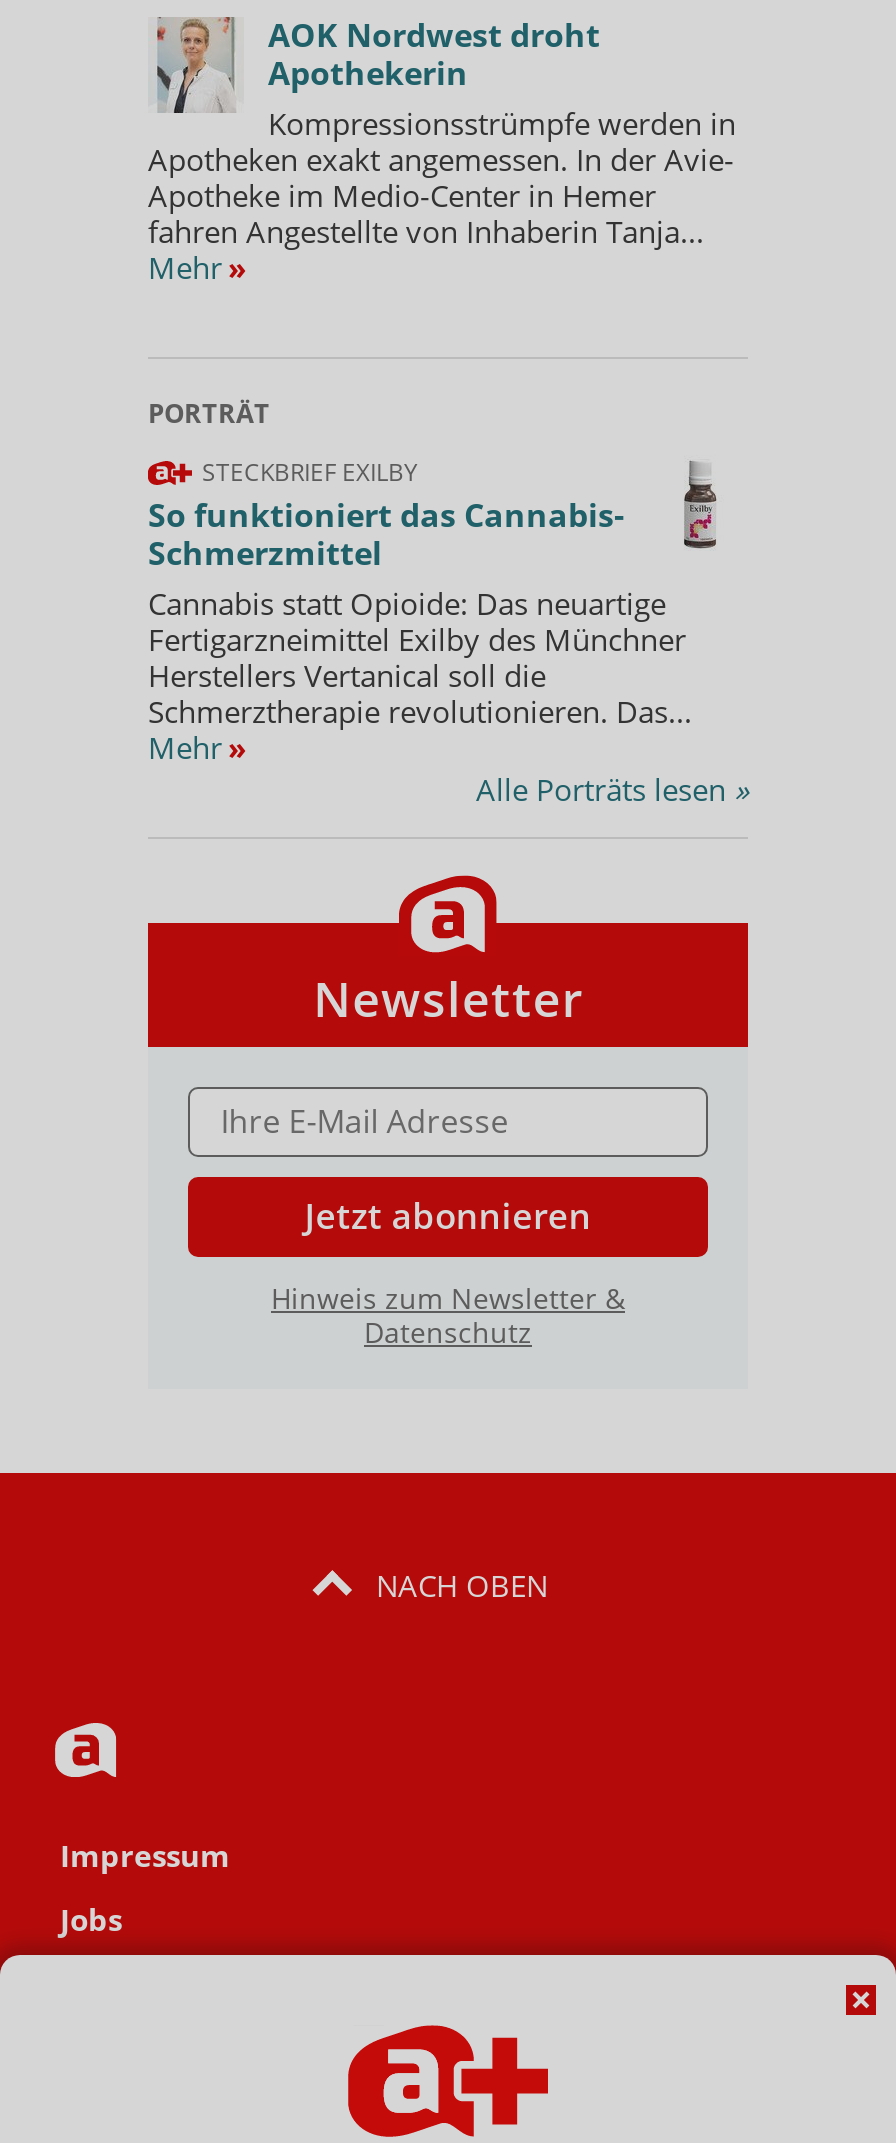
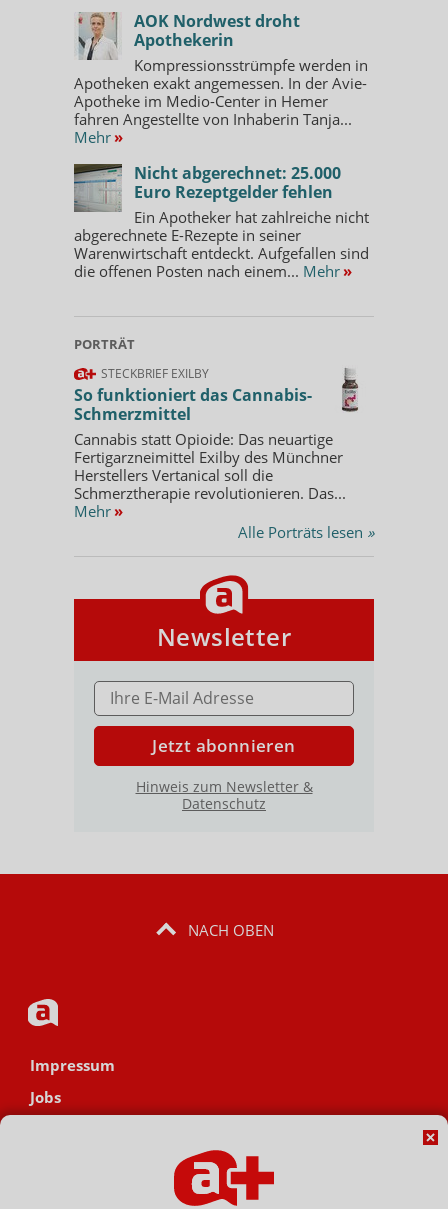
none -> [73,162,369,281] [image] | Nicht abgerechnet: 25.000 | Euro Rezeptgelder fehlen | Ein Apotheker hat zahlreiche nicht | abgerechnete E-Rezepte in seiner | Warenwirtschaft entdeckt. Aufgefallen sind | die offenen Posten nach einem... Mehr »

